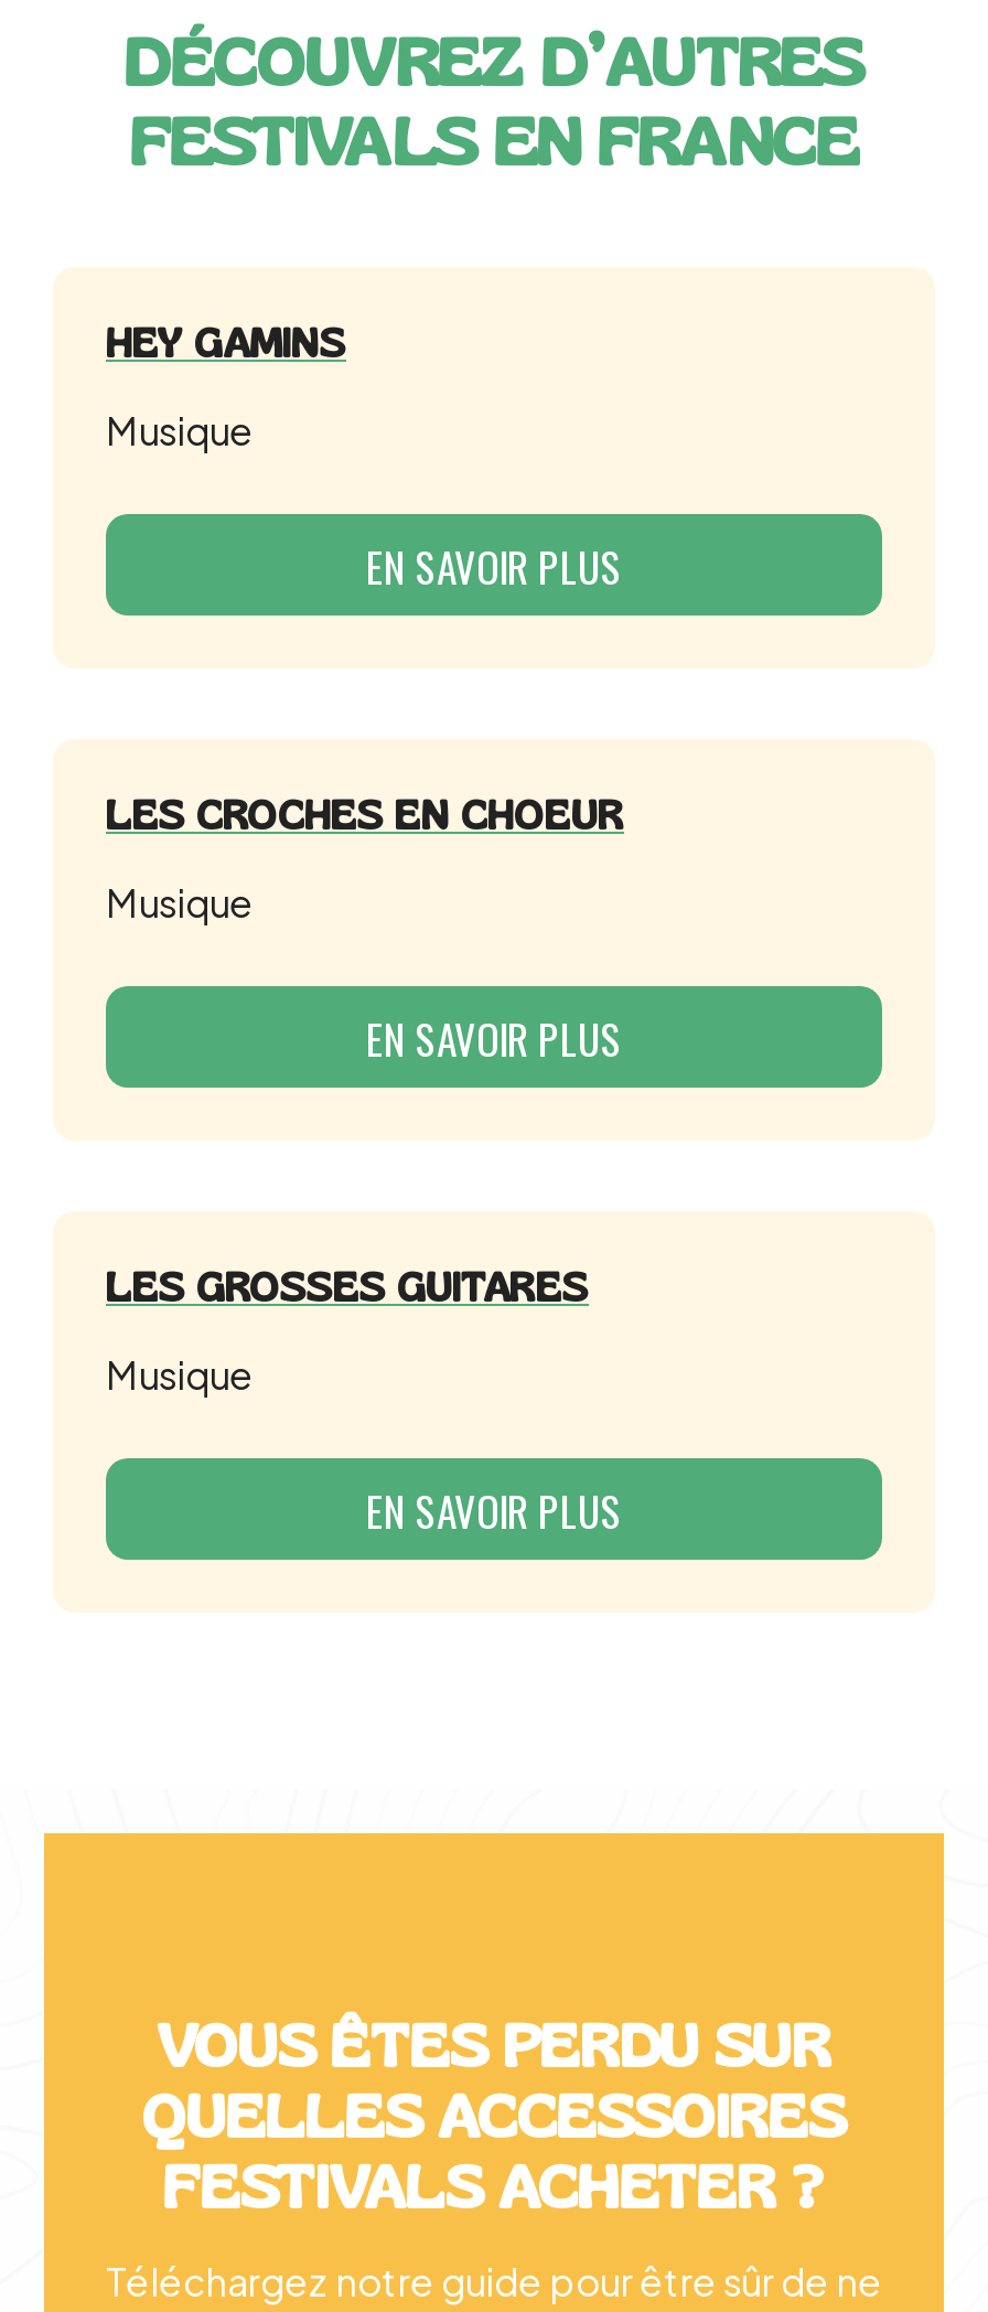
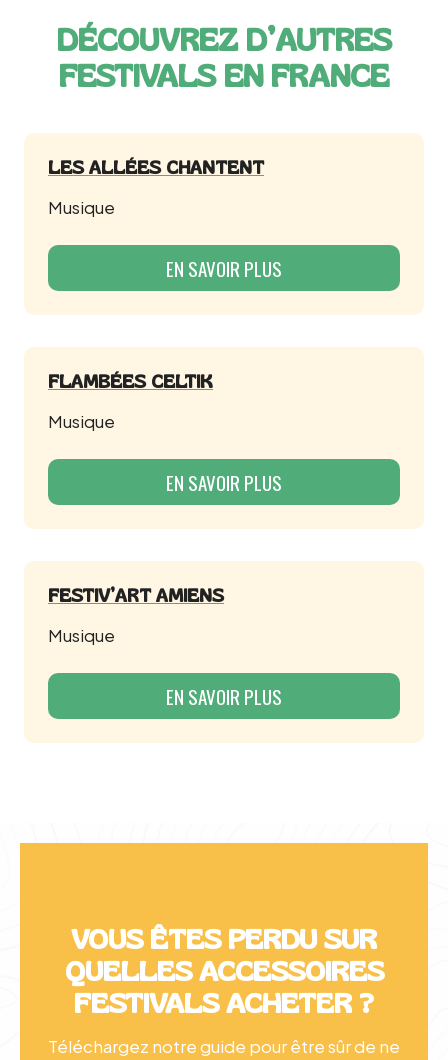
[106,320,346,366] HEY GAMINS -> [48,157,264,178] LES ALLÉES CHANTENT
[106,792,624,838] LES CROCHES EN CHOEUR -> [48,371,213,392] FLAMBÉES CELTIK
[106,1264,589,1310] LES GROSSES GUITARES -> [48,585,224,606] FESTIV’ART AMIENS

